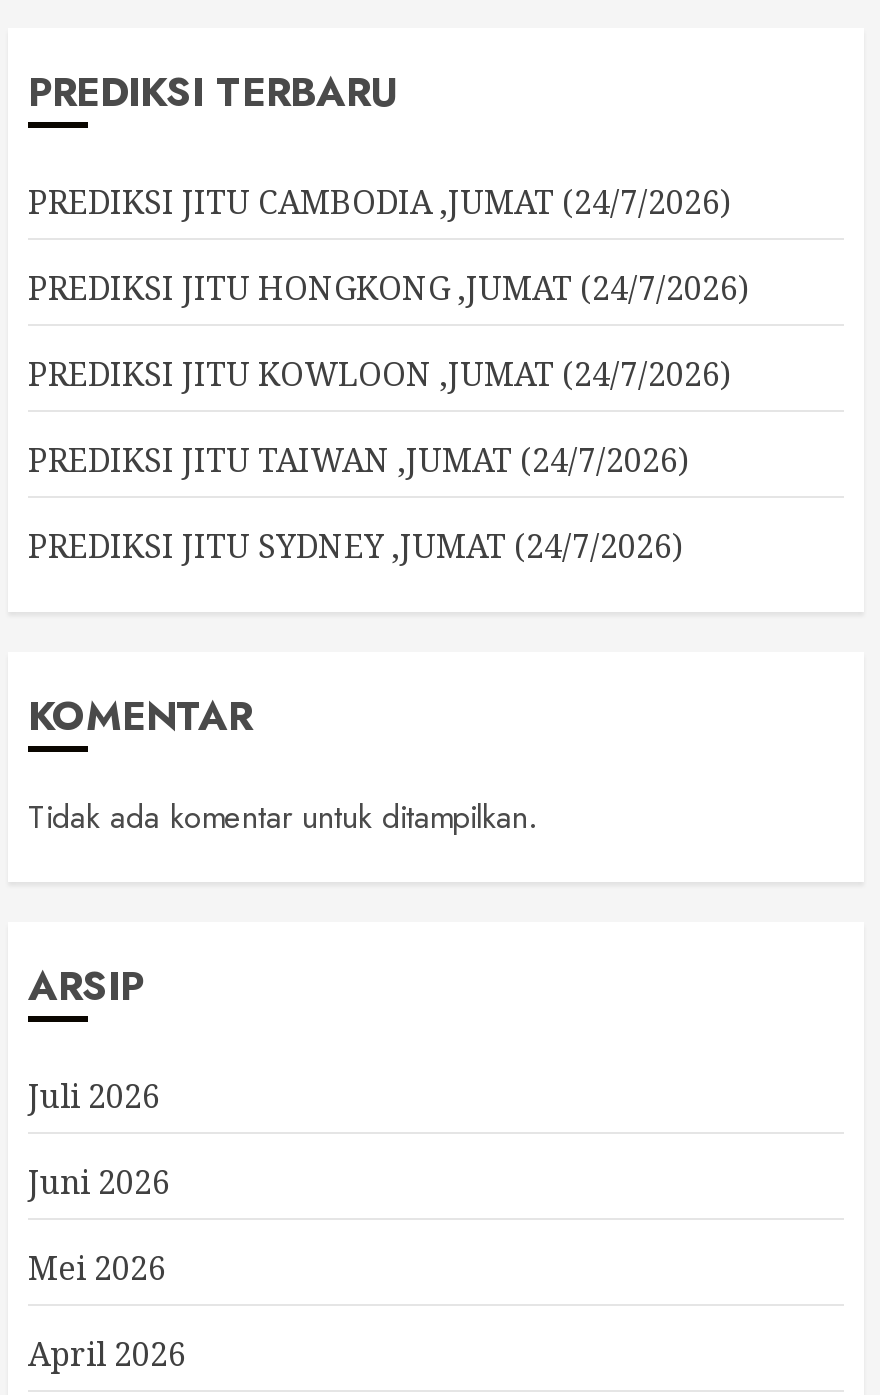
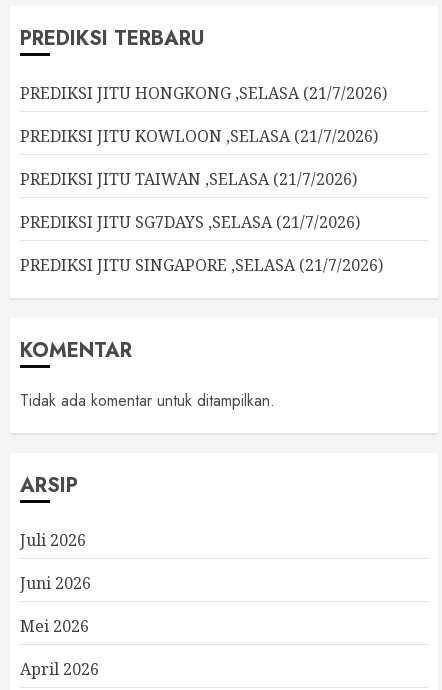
[28,180,730,224] PREDIKSI JITU CAMBODIA ,JUMAT (24/7/2026) -> [20,82,387,104] PREDIKSI JITU HONGKONG ,SELASA (21/7/2026)
[28,266,748,310] PREDIKSI JITU HONGKONG ,JUMAT (24/7/2026) -> [20,125,378,147] PREDIKSI JITU KOWLOON ,SELASA (21/7/2026)
[28,352,730,396] PREDIKSI JITU KOWLOON ,JUMAT (24/7/2026) -> [20,168,357,190] PREDIKSI JITU TAIWAN ,SELASA (21/7/2026)
[28,438,688,482] PREDIKSI JITU TAIWAN ,JUMAT (24/7/2026) -> [20,211,360,233] PREDIKSI JITU SG7DAYS ,SELASA (21/7/2026)
[28,524,682,568] PREDIKSI JITU SYDNEY ,JUMAT (24/7/2026) -> [20,254,383,276] PREDIKSI JITU SINGAPORE ,SELASA (21/7/2026)

